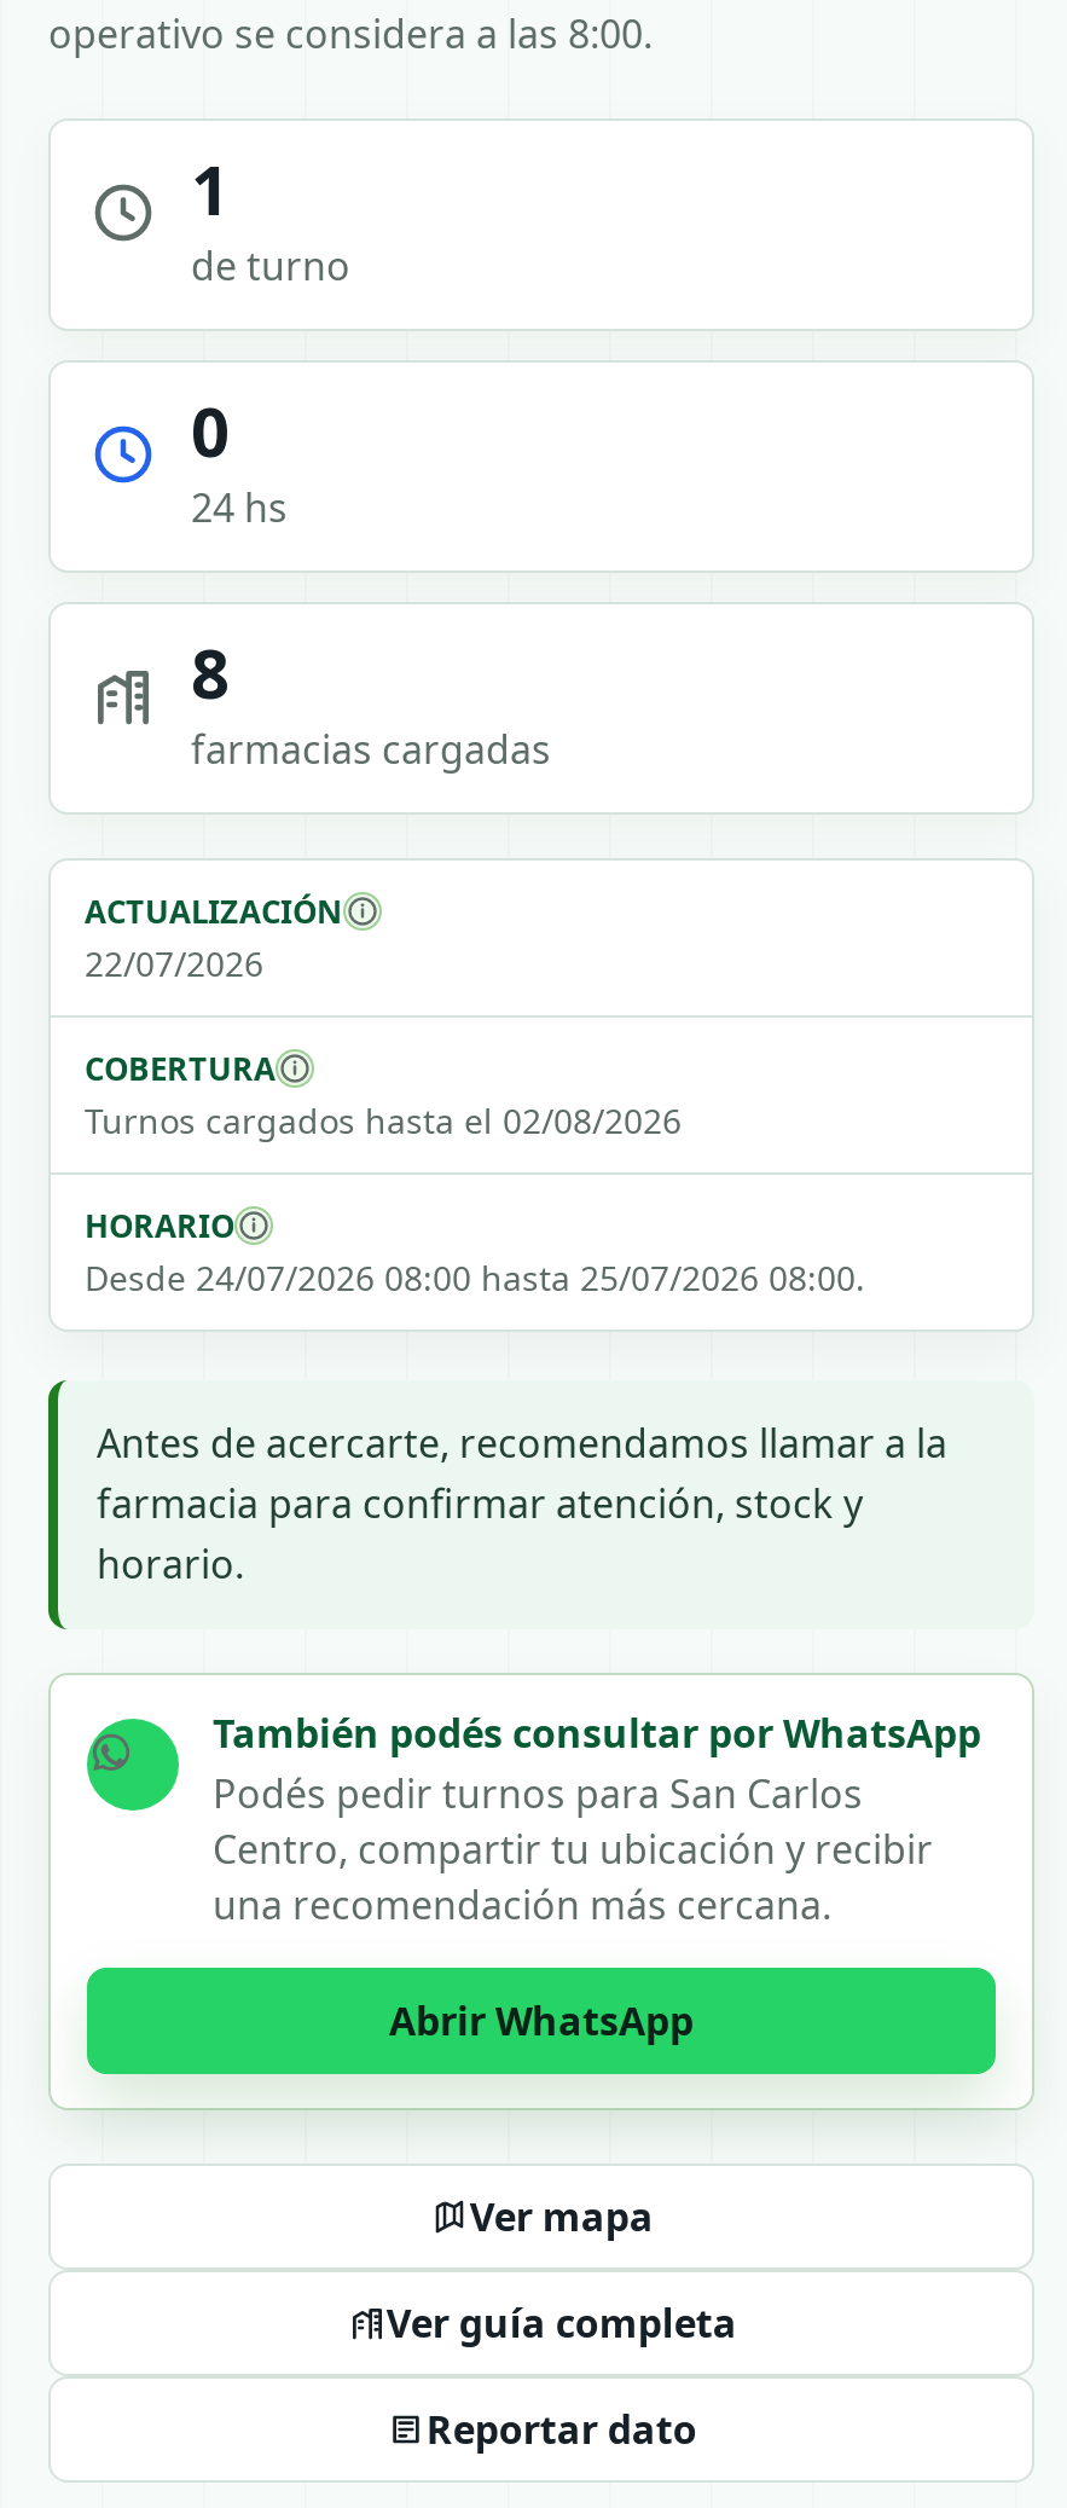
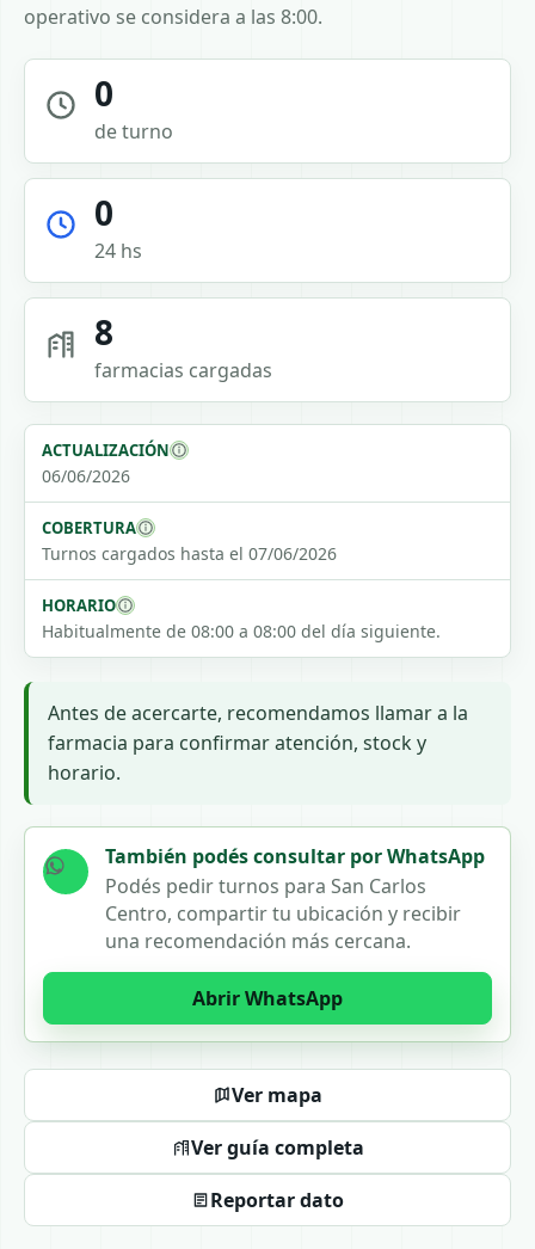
[191,143,230,234] 1 -> [94,70,113,116] 0
[85,940,263,986] 22/07/2026 -> [42,464,130,487] 06/06/2026
[85,1097,682,1143] Turnos cargados hasta el 02/08/2026 -> [42,542,337,565] Turnos cargados hasta el 07/06/2026
[85,1255,865,1301] Desde 24/07/2026 08:00 hasta 25/07/2026 08:00. -> [42,620,441,642] Habitualmente de 08:00 a 08:00 del día siguiente.

